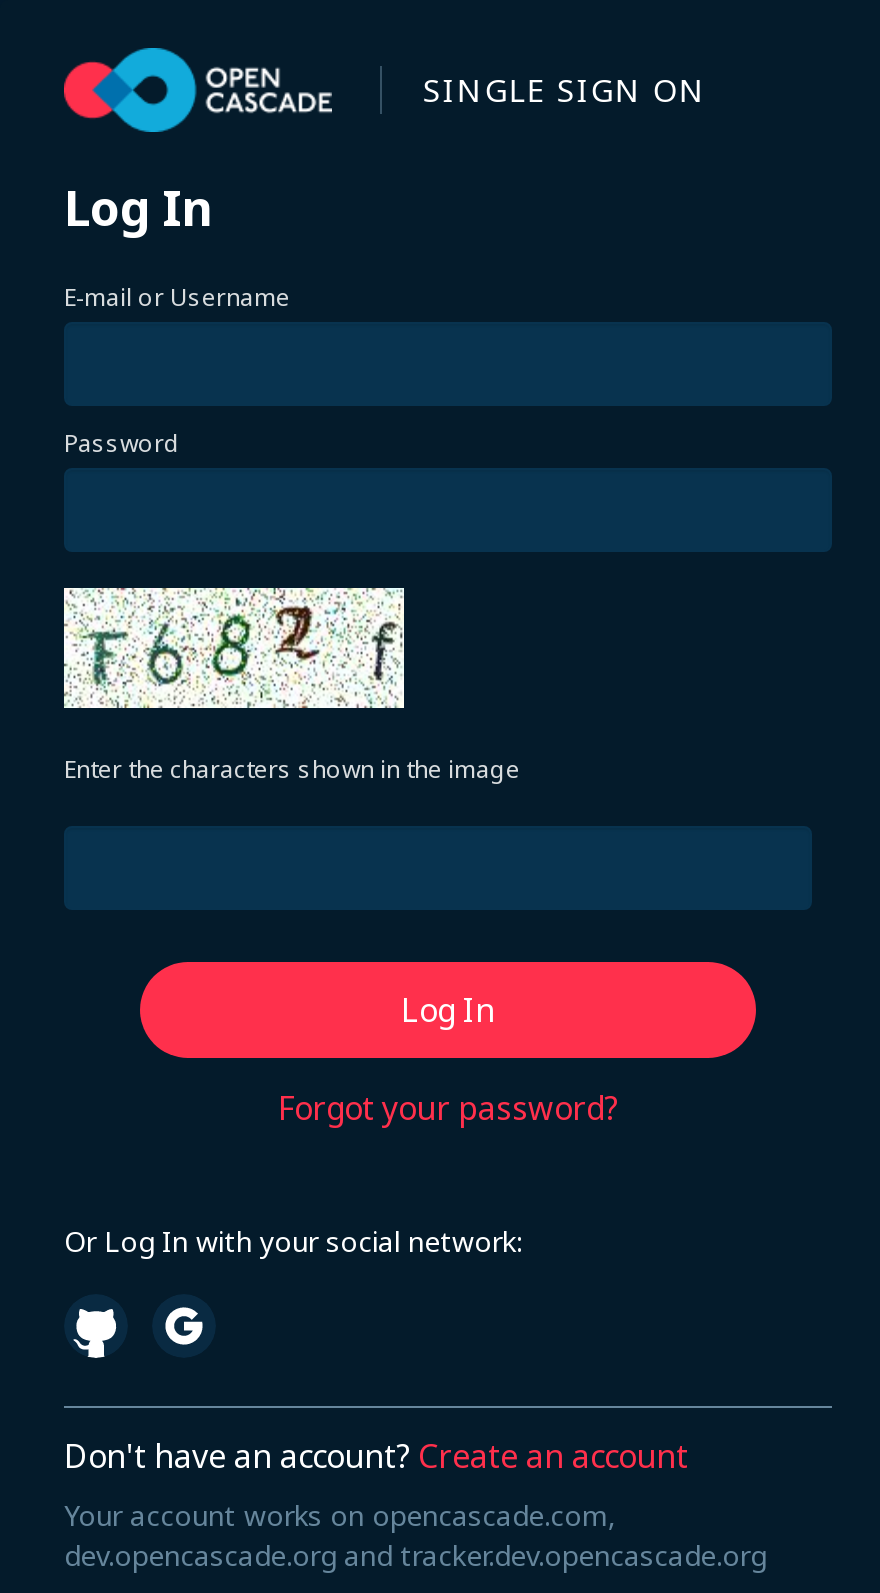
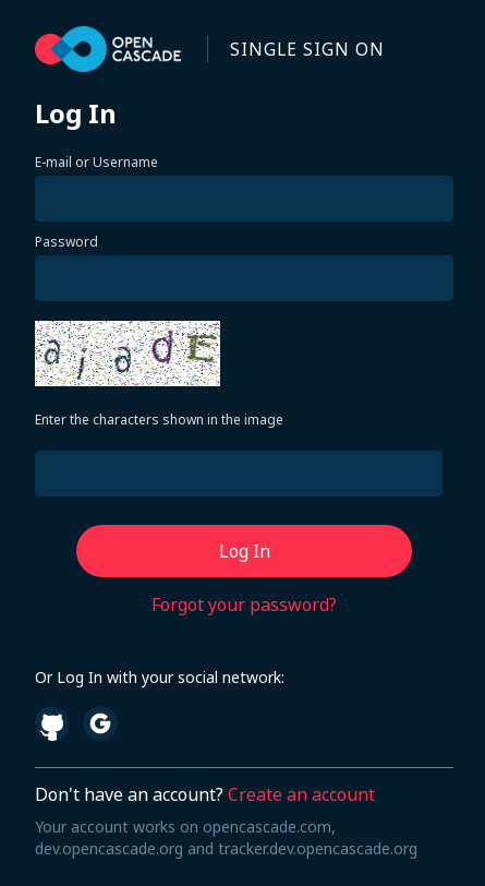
[64,588,404,708] [image] -> [35,321,220,386] [image]

